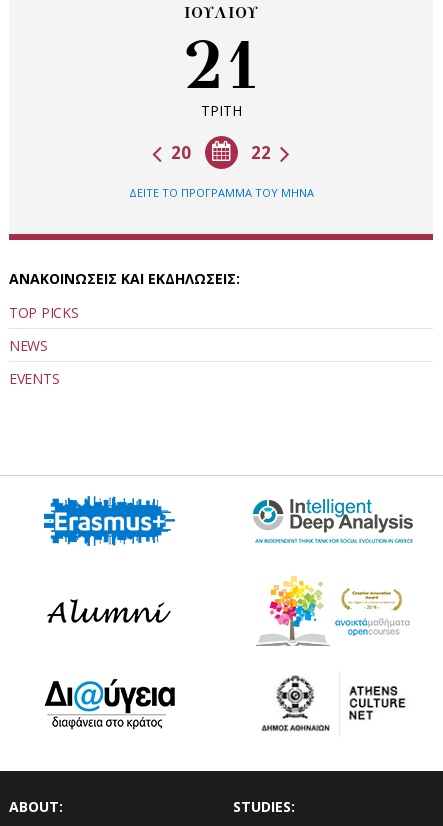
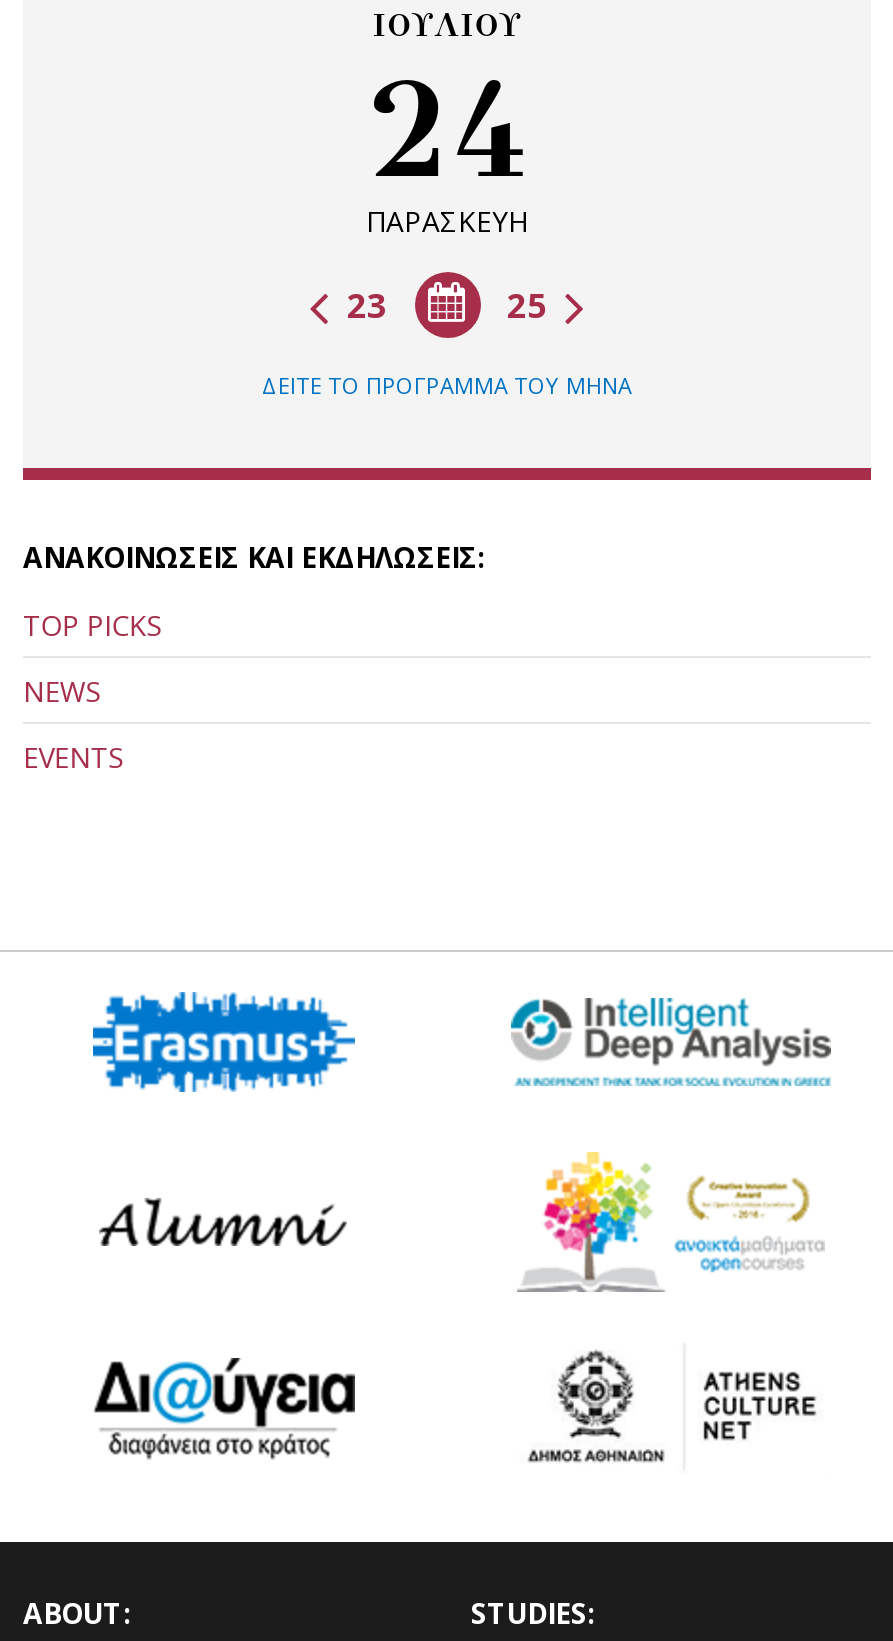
[182,24,260,120] 21 | ΤΡΙΤΗ -> [365,48,529,240] 24 | ΠΑΡΑΣΚΕΥΗ
[167,141,275,164] 22 | 20 -> [339,282,555,328] 25 | 23

